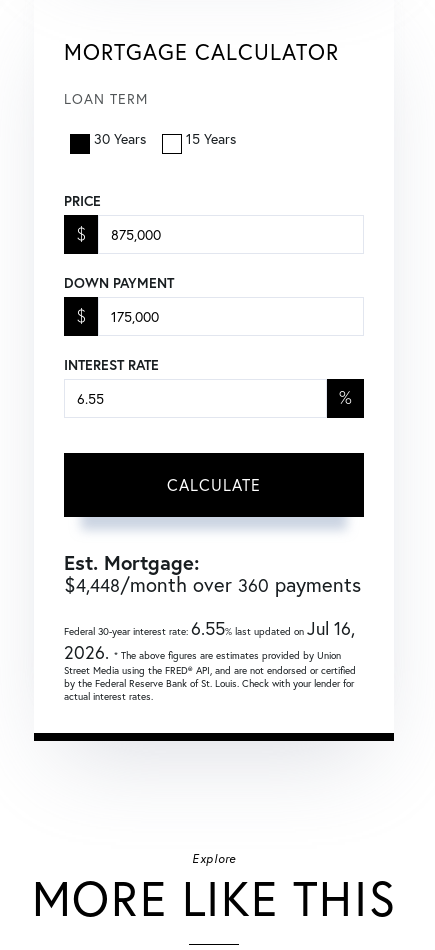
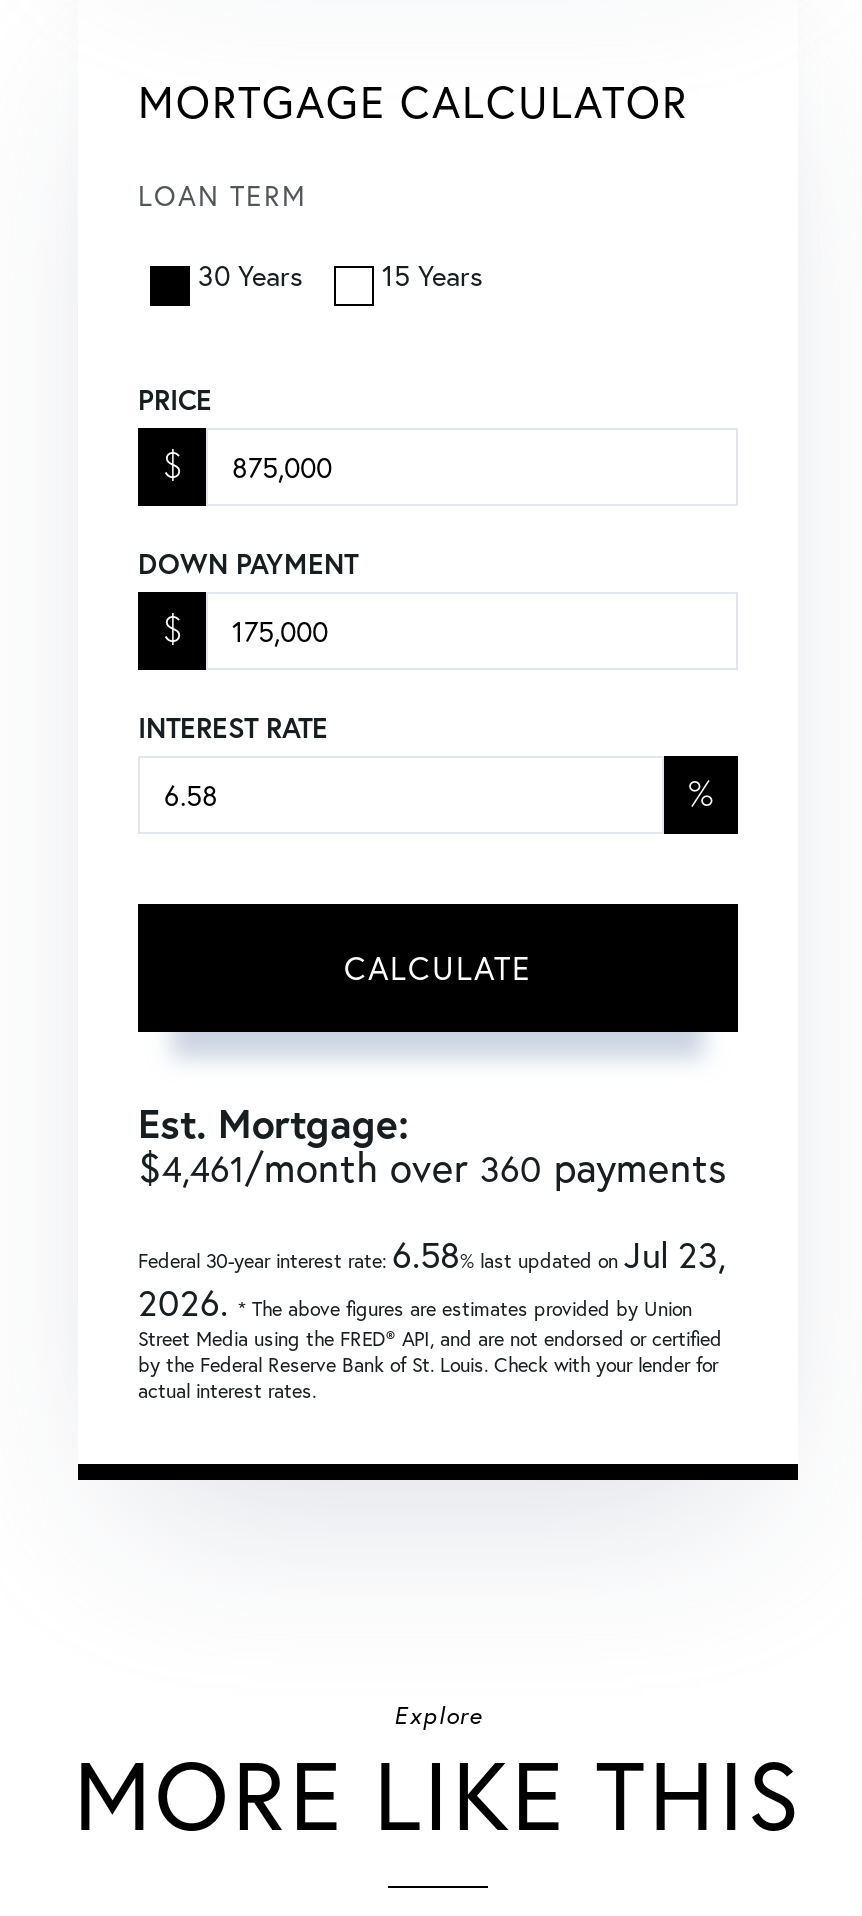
[64,571,361,598] $4,448/month over 360 payments -> [138,1140,726,1194] $4,461/month over 360 payments
[64,616,355,640] Federal 30-year interest rate:6.55% last updated onJul 16, -> [138,1230,726,1278] Federal 30-year interest rate:6.58% last updated onJul 23,

